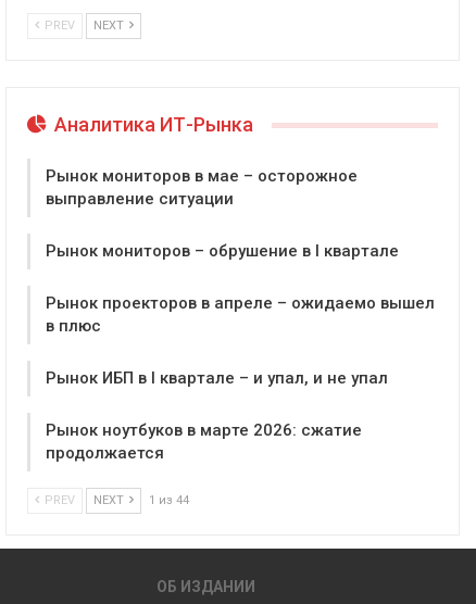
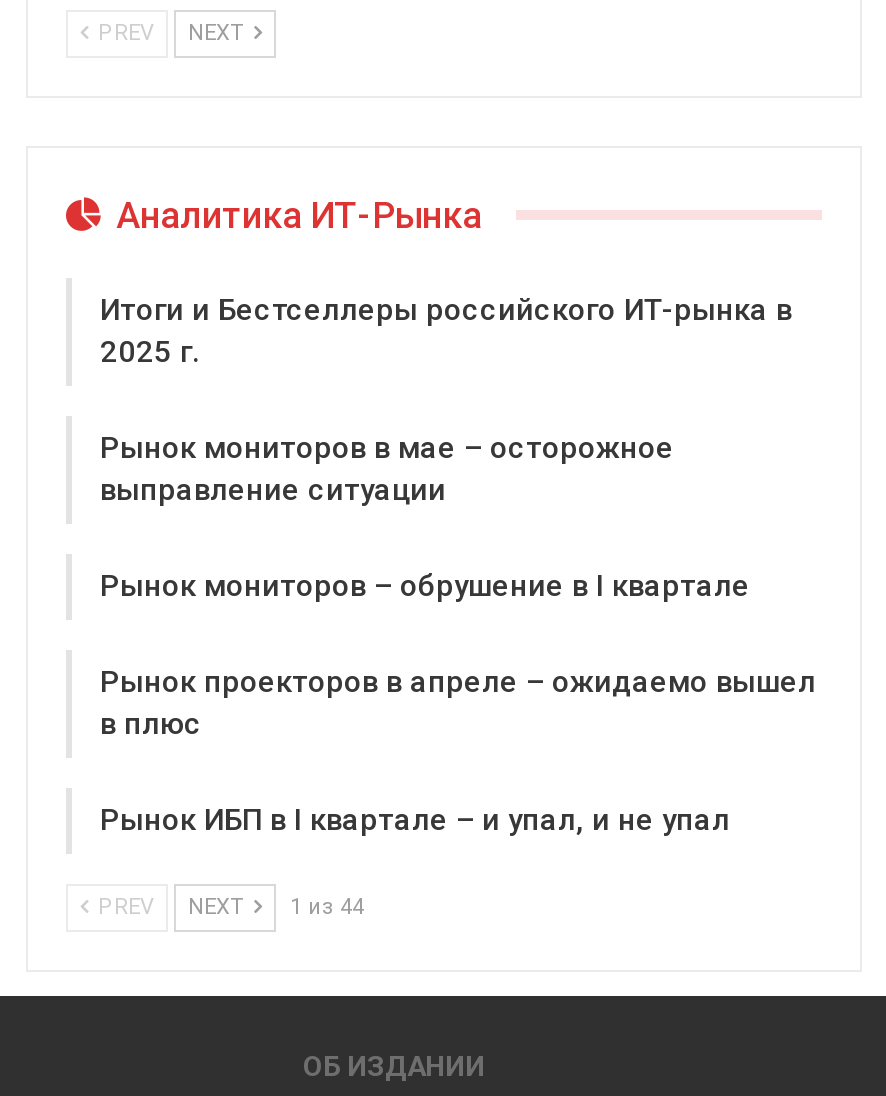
none -> [100,292,792,370] Итоги и Бестселлеры российского ИТ-рынка в | 2025 г.
moved [46,166,435,388] -> [100,430,816,838]: Рынок мониторов в мае – осторожное | выправление ситуации | Рынок мониторов – обрушение в I квартале | Рынок проекторов в апреле – ожидаемо вышел | в плюс | Рынок ИБП в I квартале – и упал, и не упал
[46,420,362,463] Рынок ноутбуков в марте 2026: сжатие | продолжается -> none

